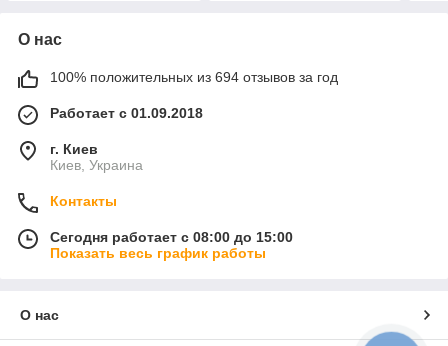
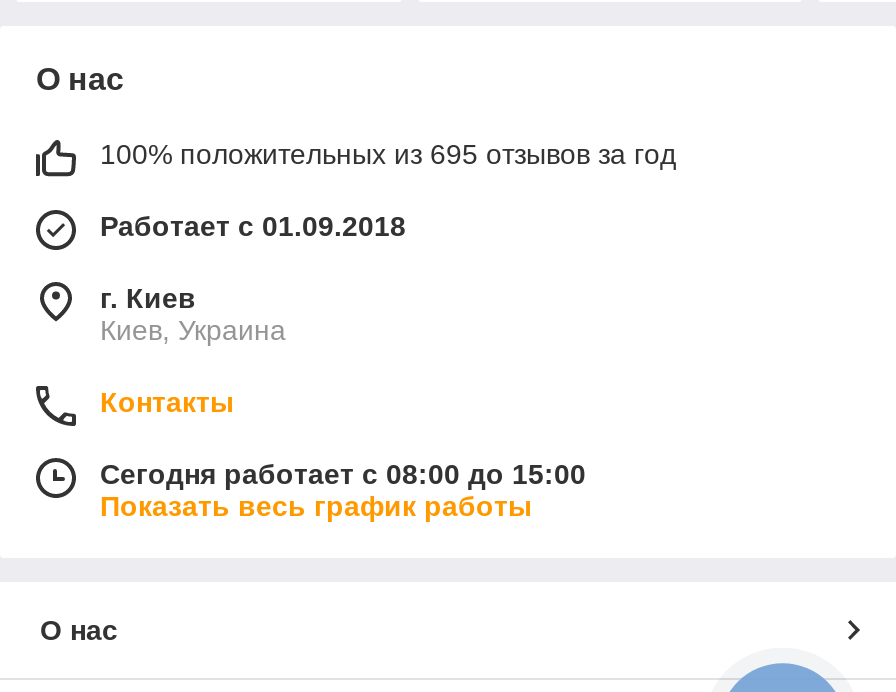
[50,69,338,85] 100% положительных из 694 отзывов за год -> [100,138,676,170] 100% положительных из 695 отзывов за год

